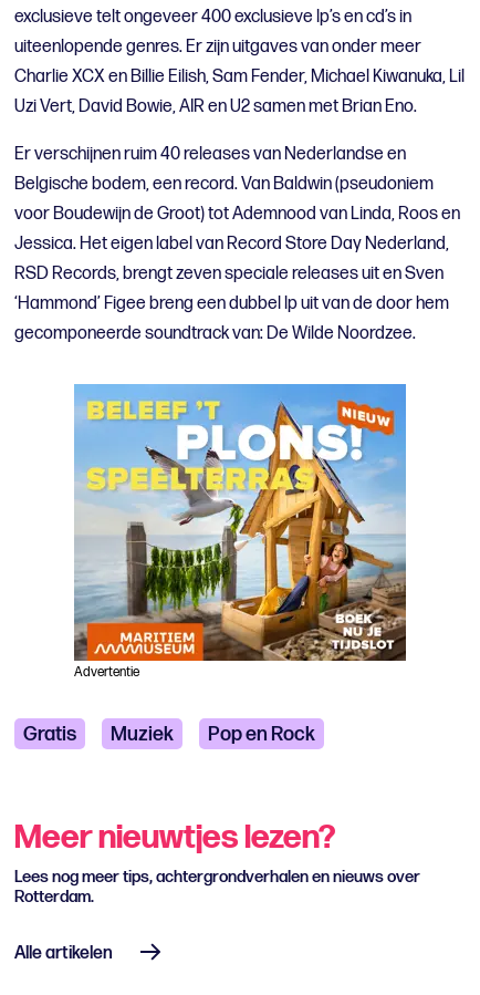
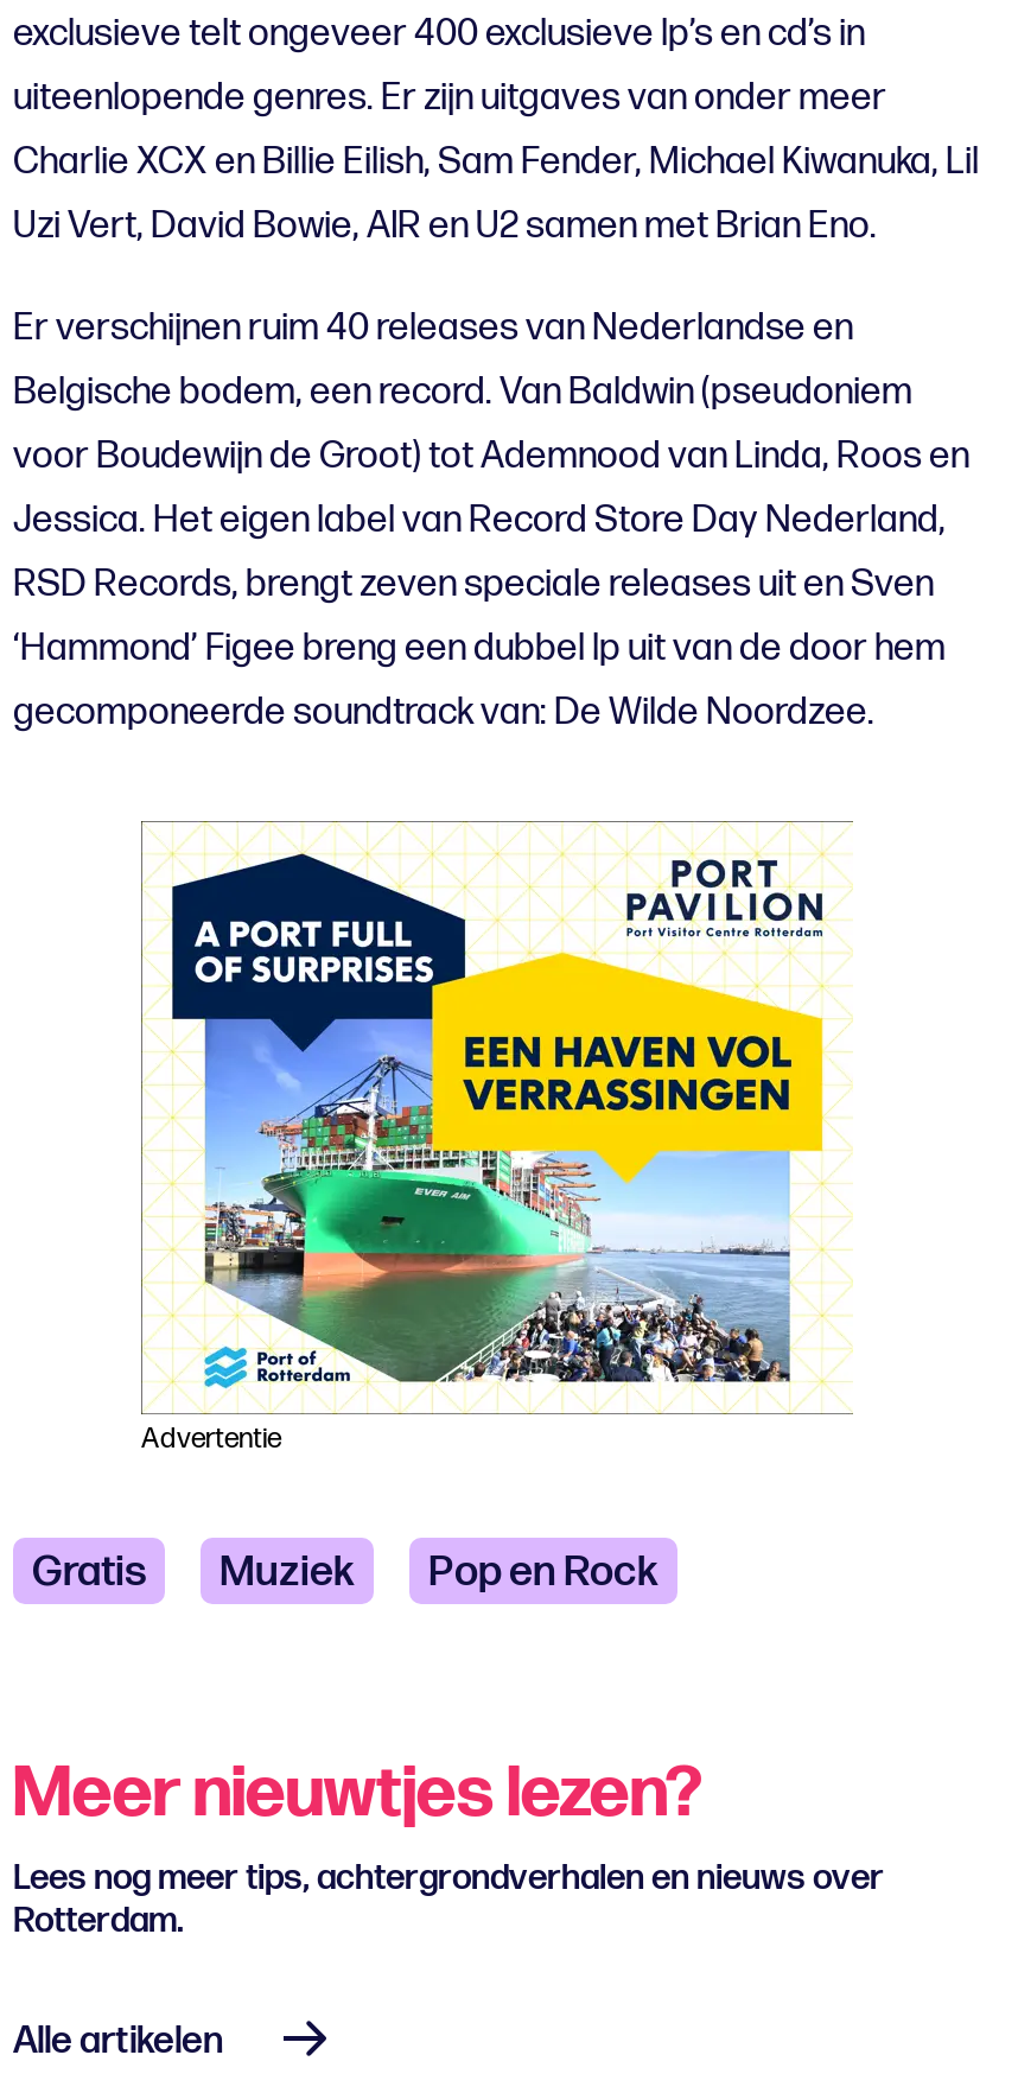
[73,383,407,662] [image] -> [141,821,853,1414] [image]

